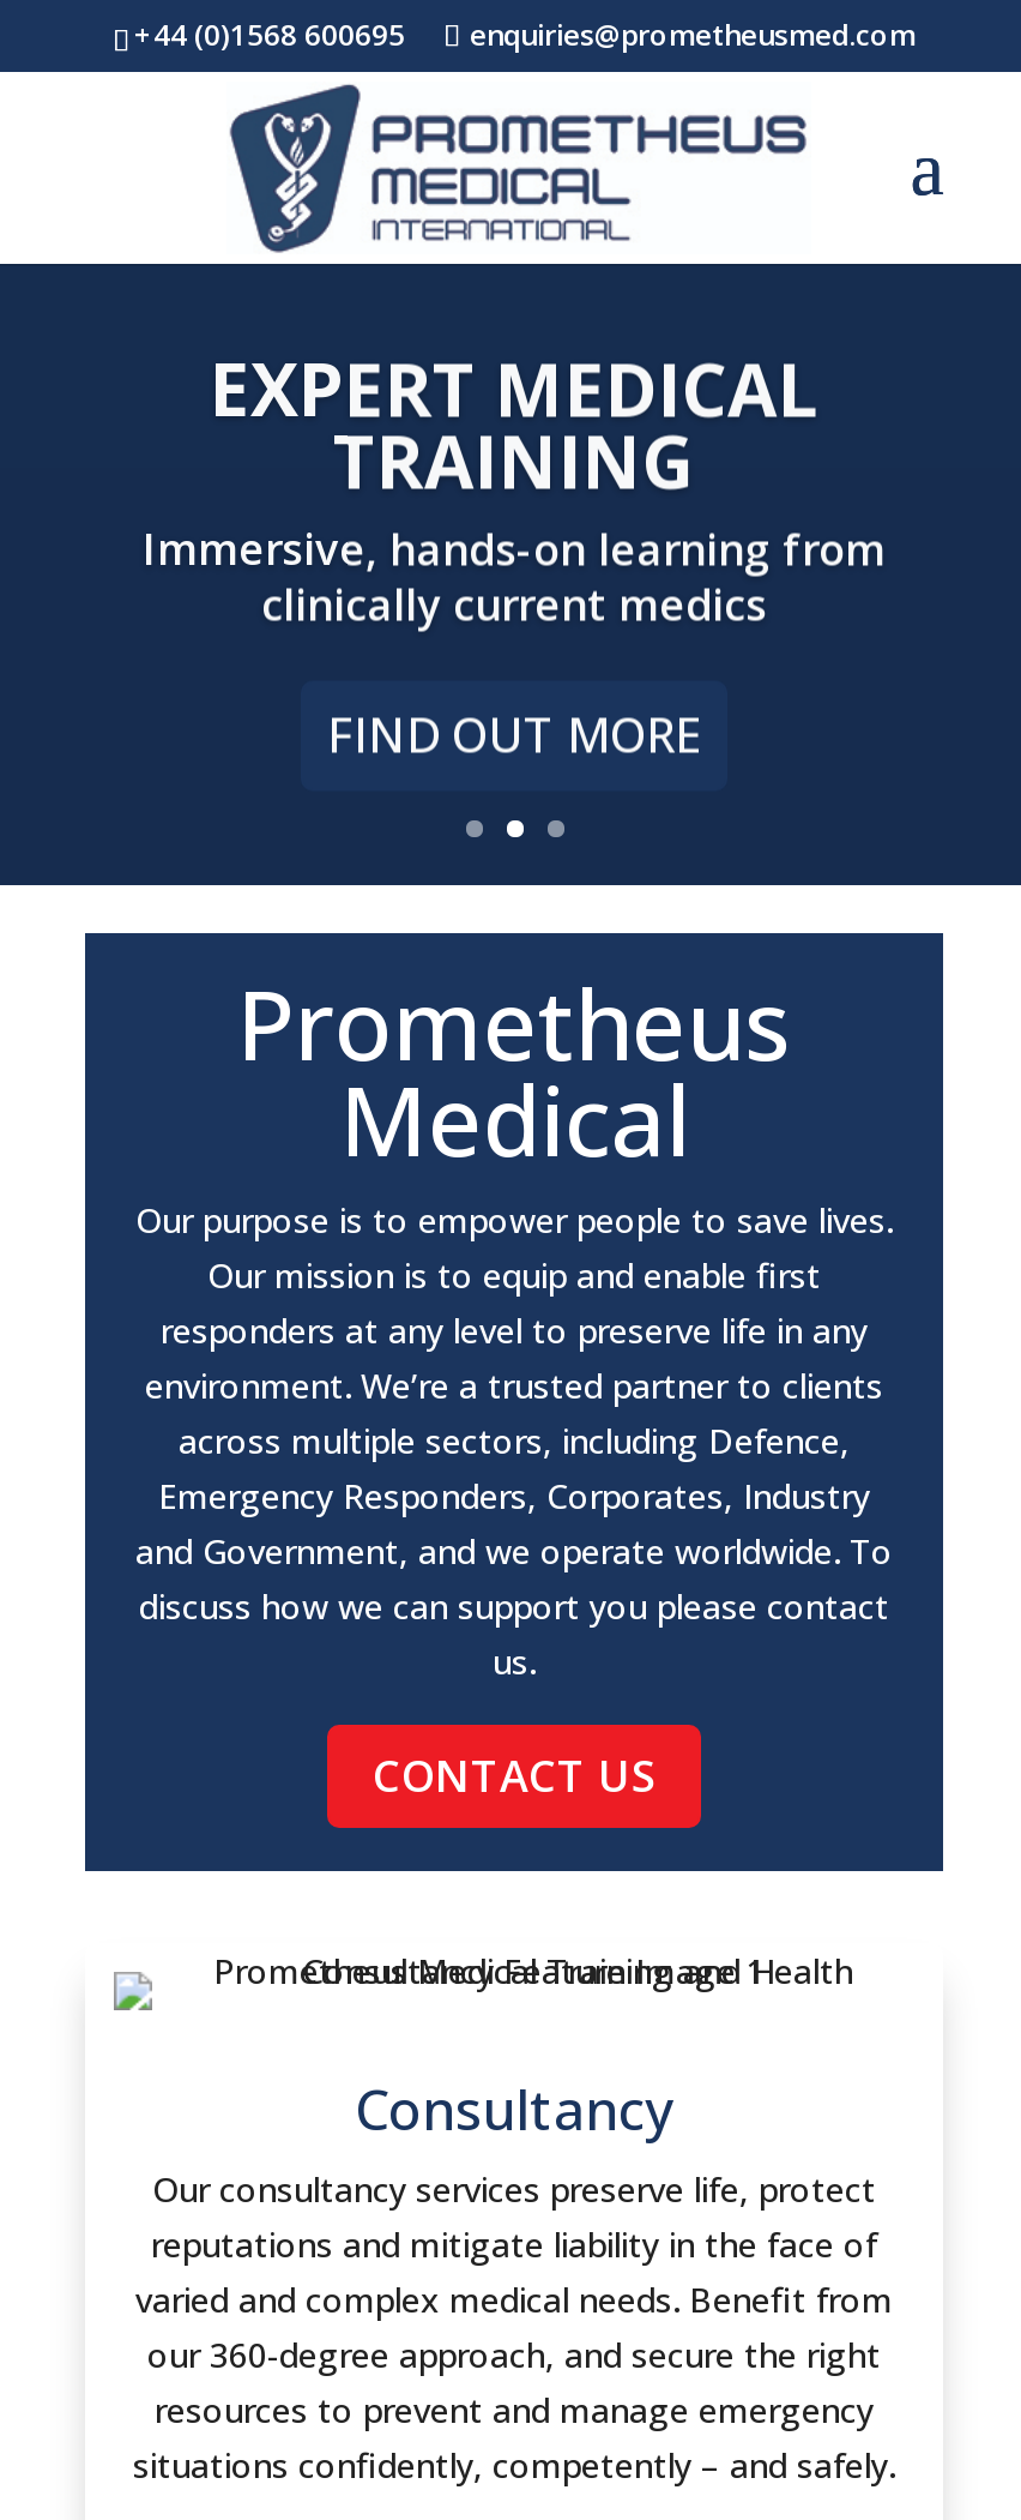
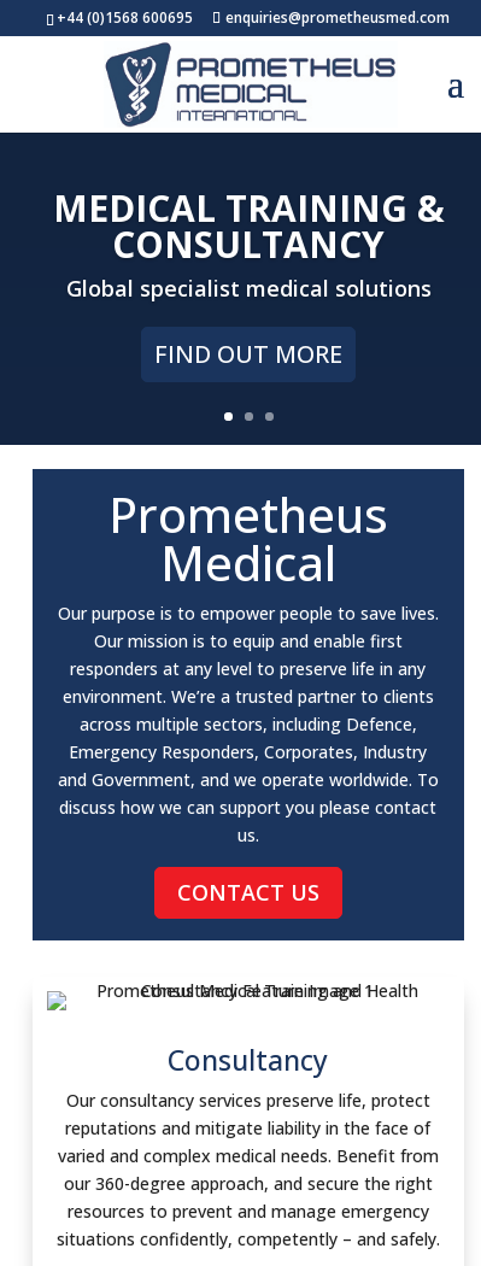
[143,339,886,632] EXPERT MEDICAL | TRAINING | Immersive, hands-on learning from | clinically current medics -> [52,184,444,303] MEDICAL TRAINING & | CONSULTANCY | Global specialist medical solutions

